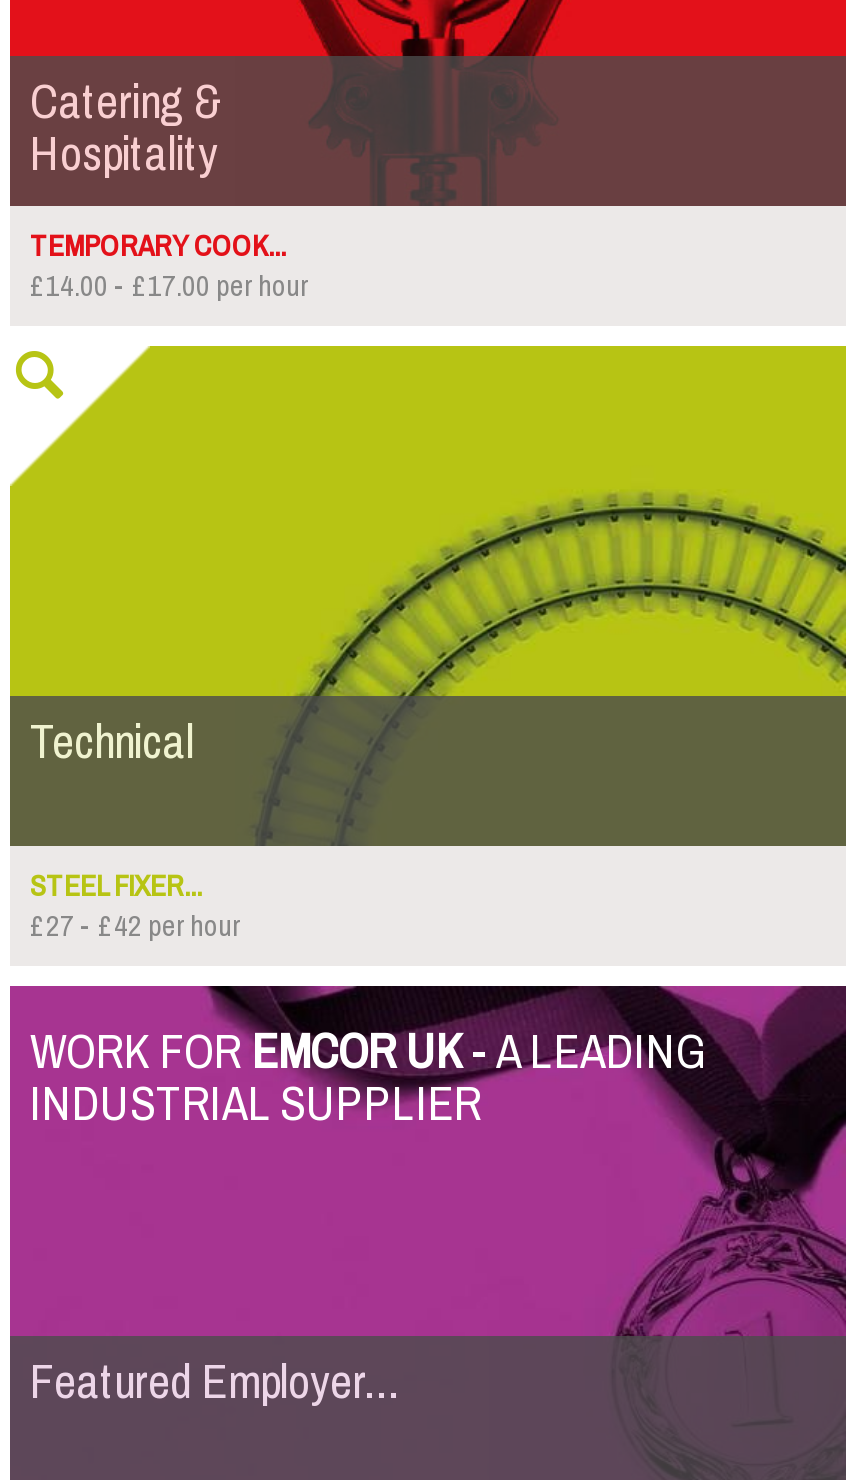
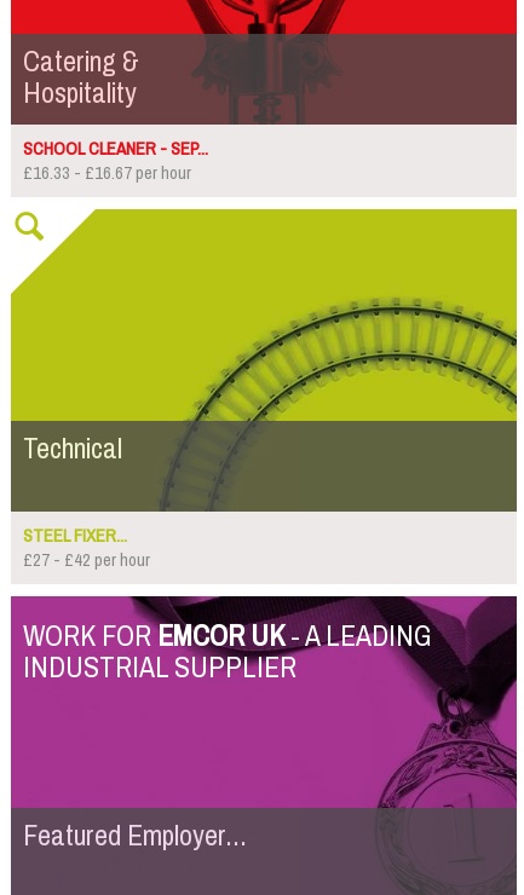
[30,218,308,314] TEMPORARY COOK... | £14.00 - £17.00 per hour -> [23,132,208,190] SCHOOL CLEANER - SEP... | £16.33 - £16.67 per hour

